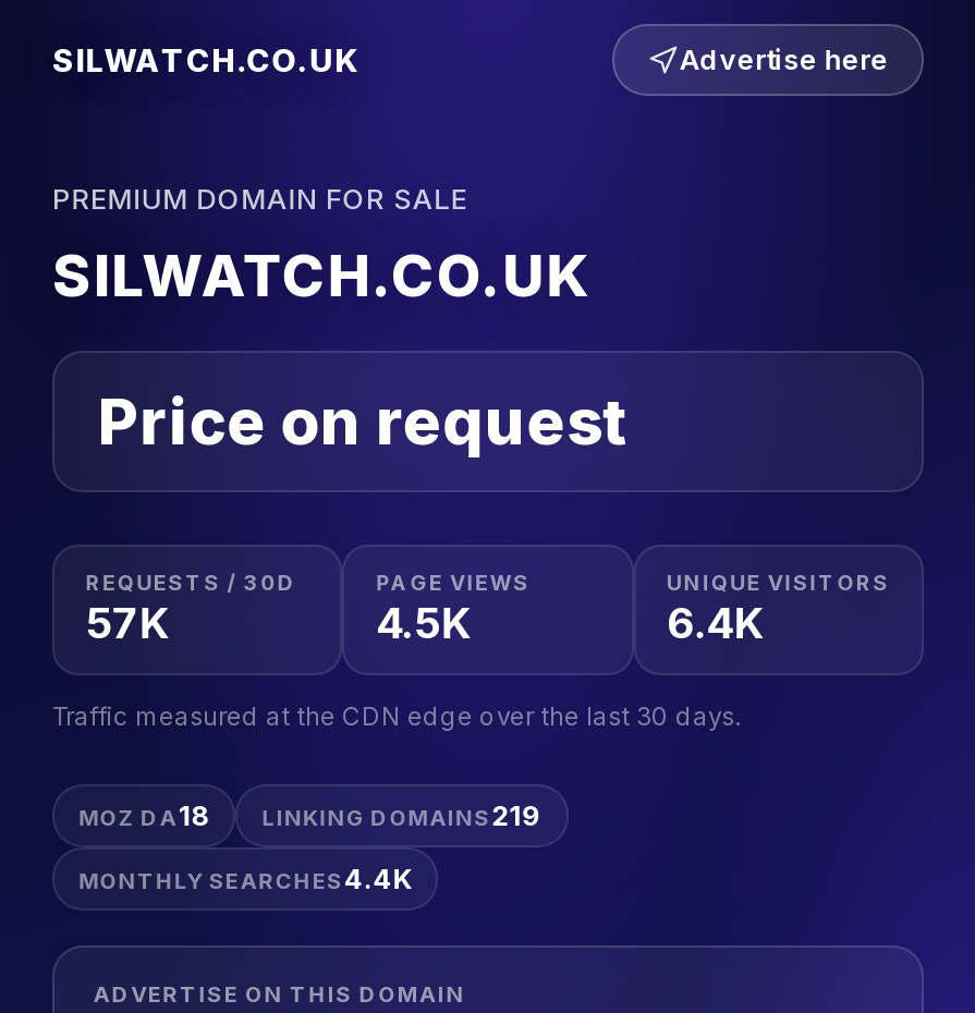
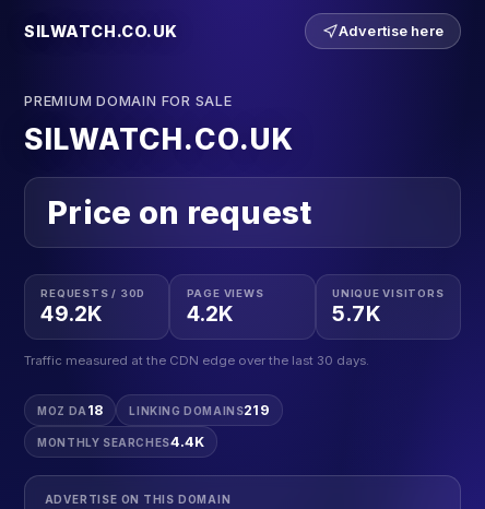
[86,598,170,650] 57K -> [41,301,103,327] 49.2K
[376,598,472,650] 4.5K -> [186,301,234,327] 4.2K
[667,598,764,650] 6.4K -> [332,301,381,327] 5.7K

